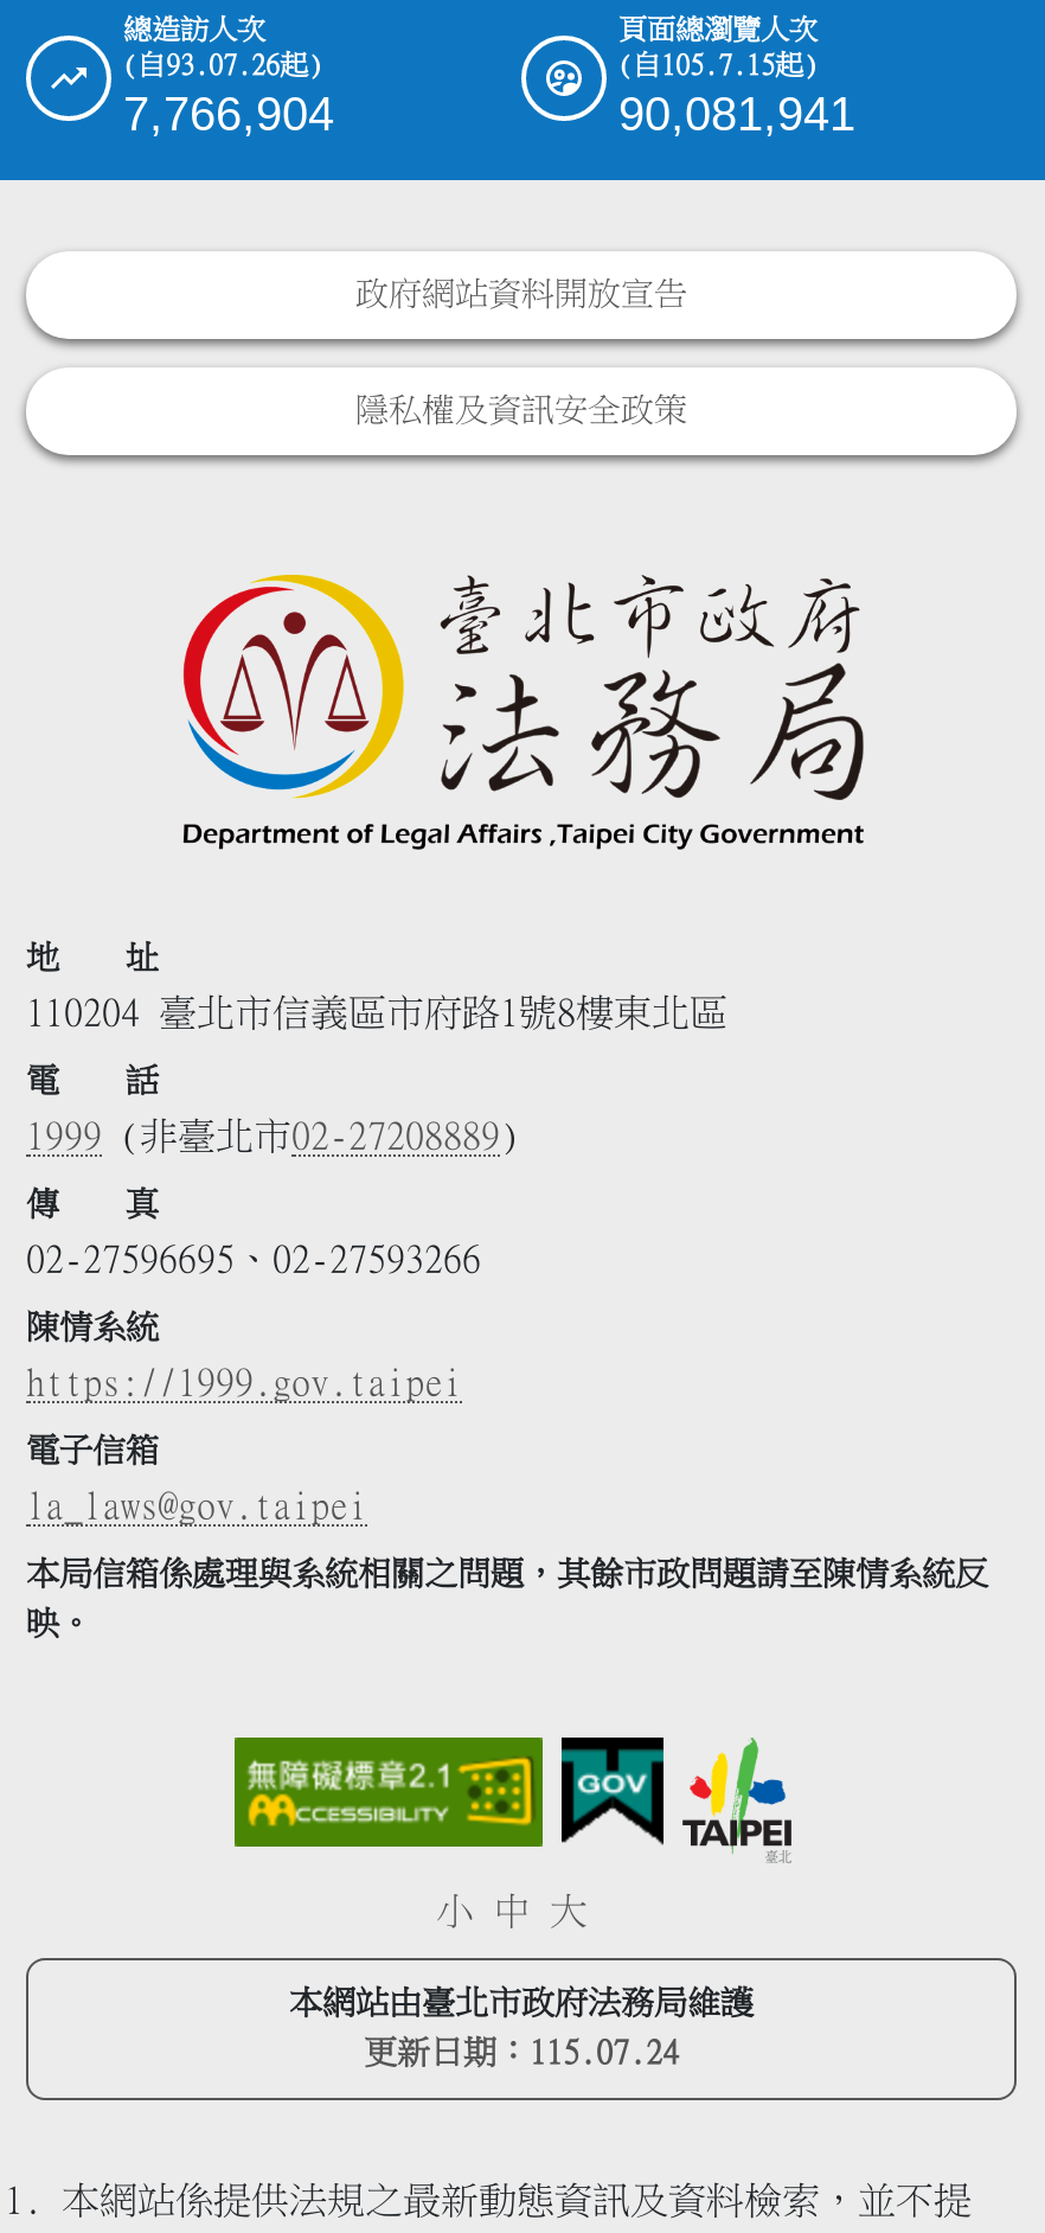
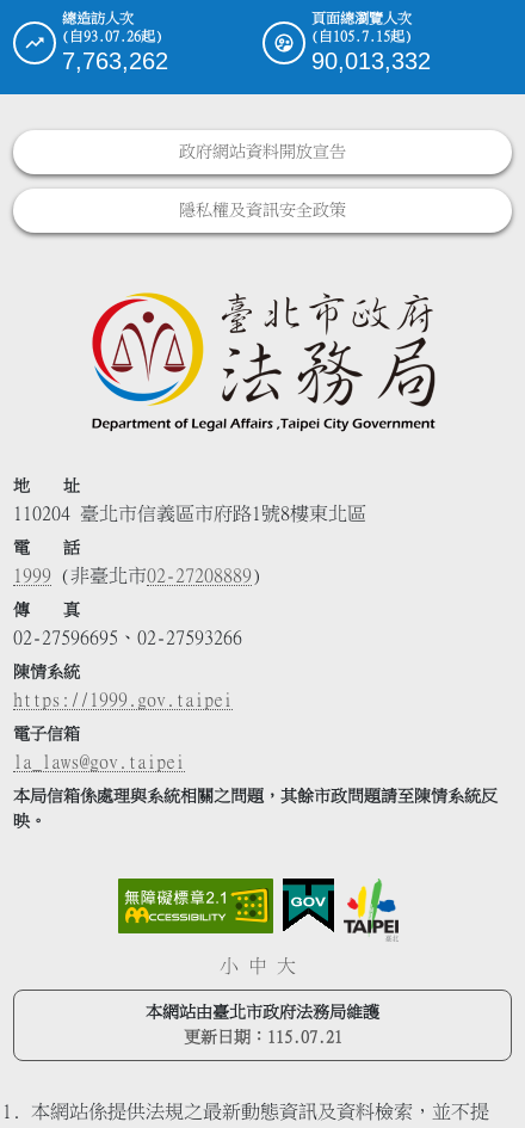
[123,89,334,141] 7,766,904 -> [62,48,168,74] 7,763,262
[618,89,855,141] 90,081,941 -> [311,48,431,74] 90,013,332
[364,2035,679,2068] 更新日期：115.07.24 -> [183,1028,342,1045] 更新日期：115.07.21

